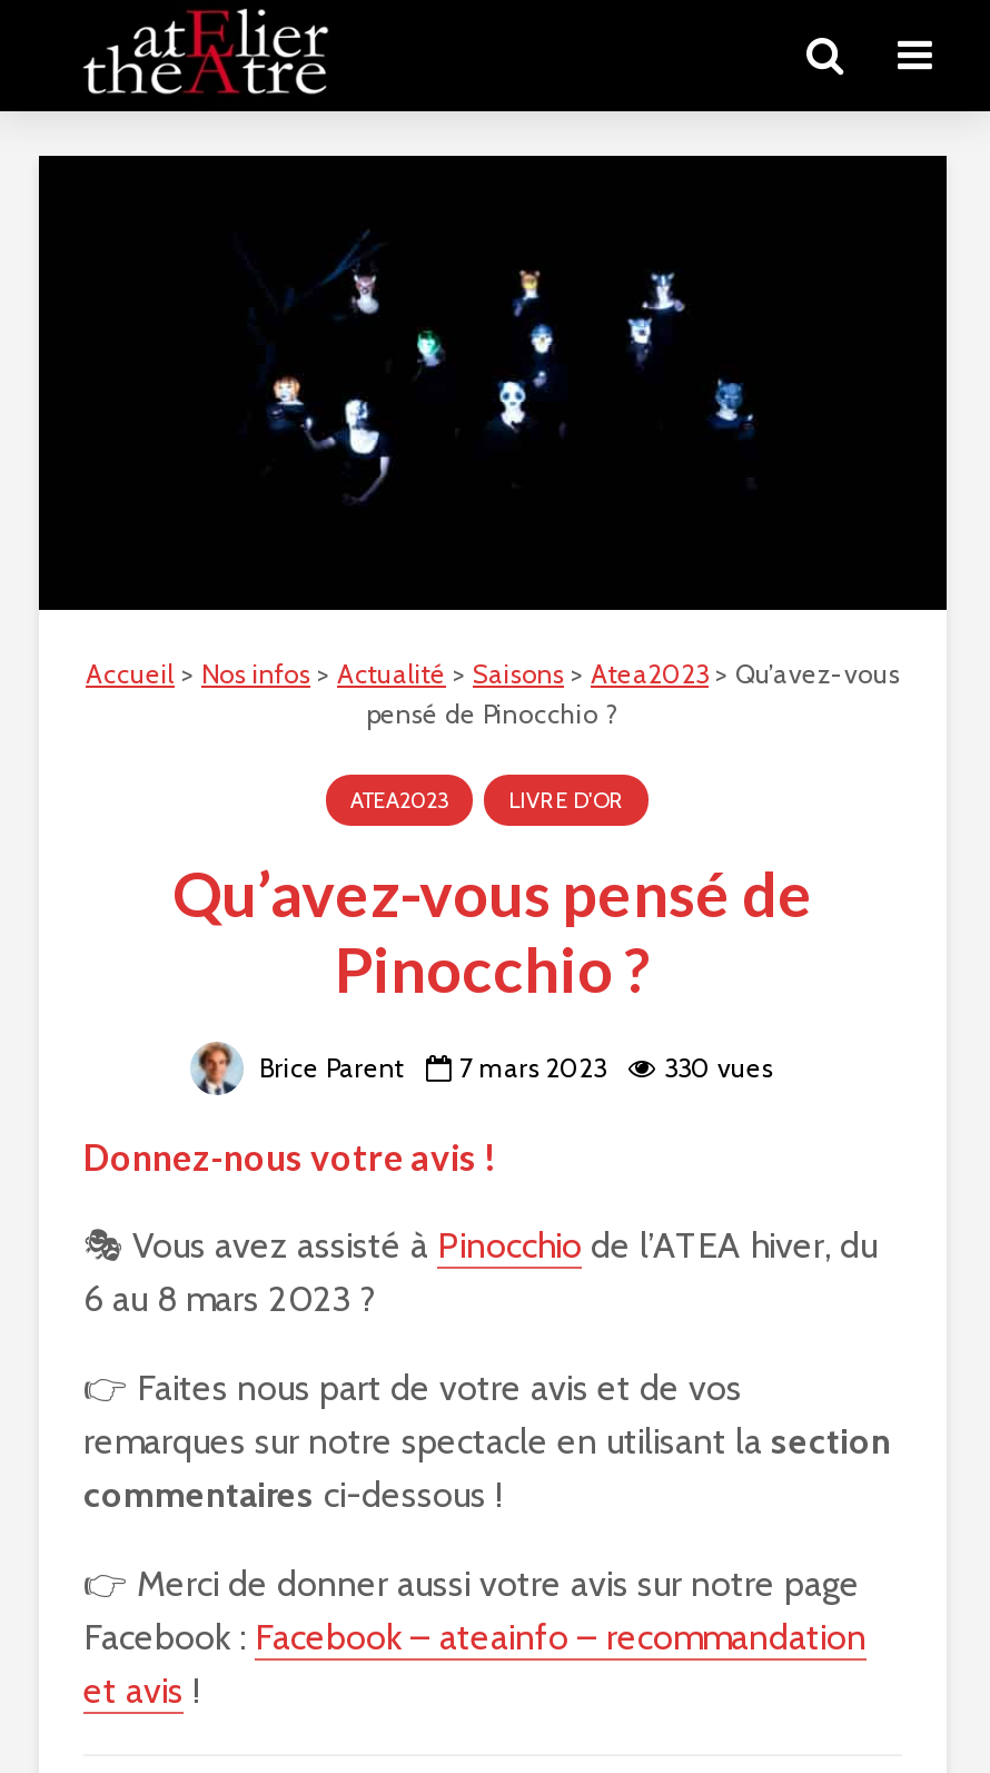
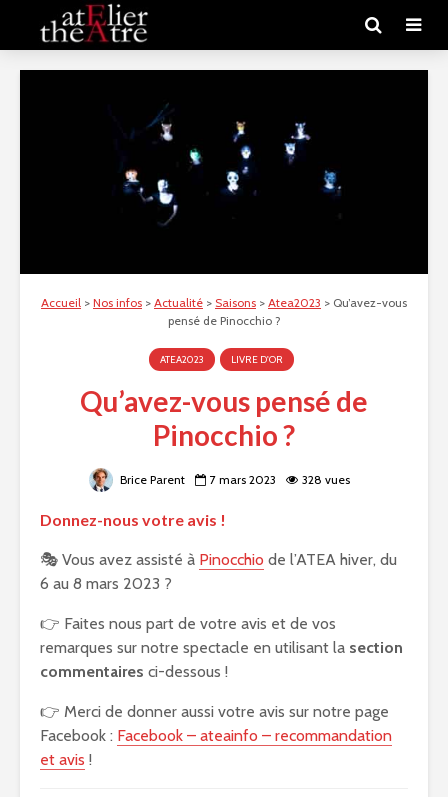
[253,1051,773,1084] Brice Parent 7 mars 2023 330 vues -> [116,472,349,487] Brice Parent 7 mars 2023 328 vues

